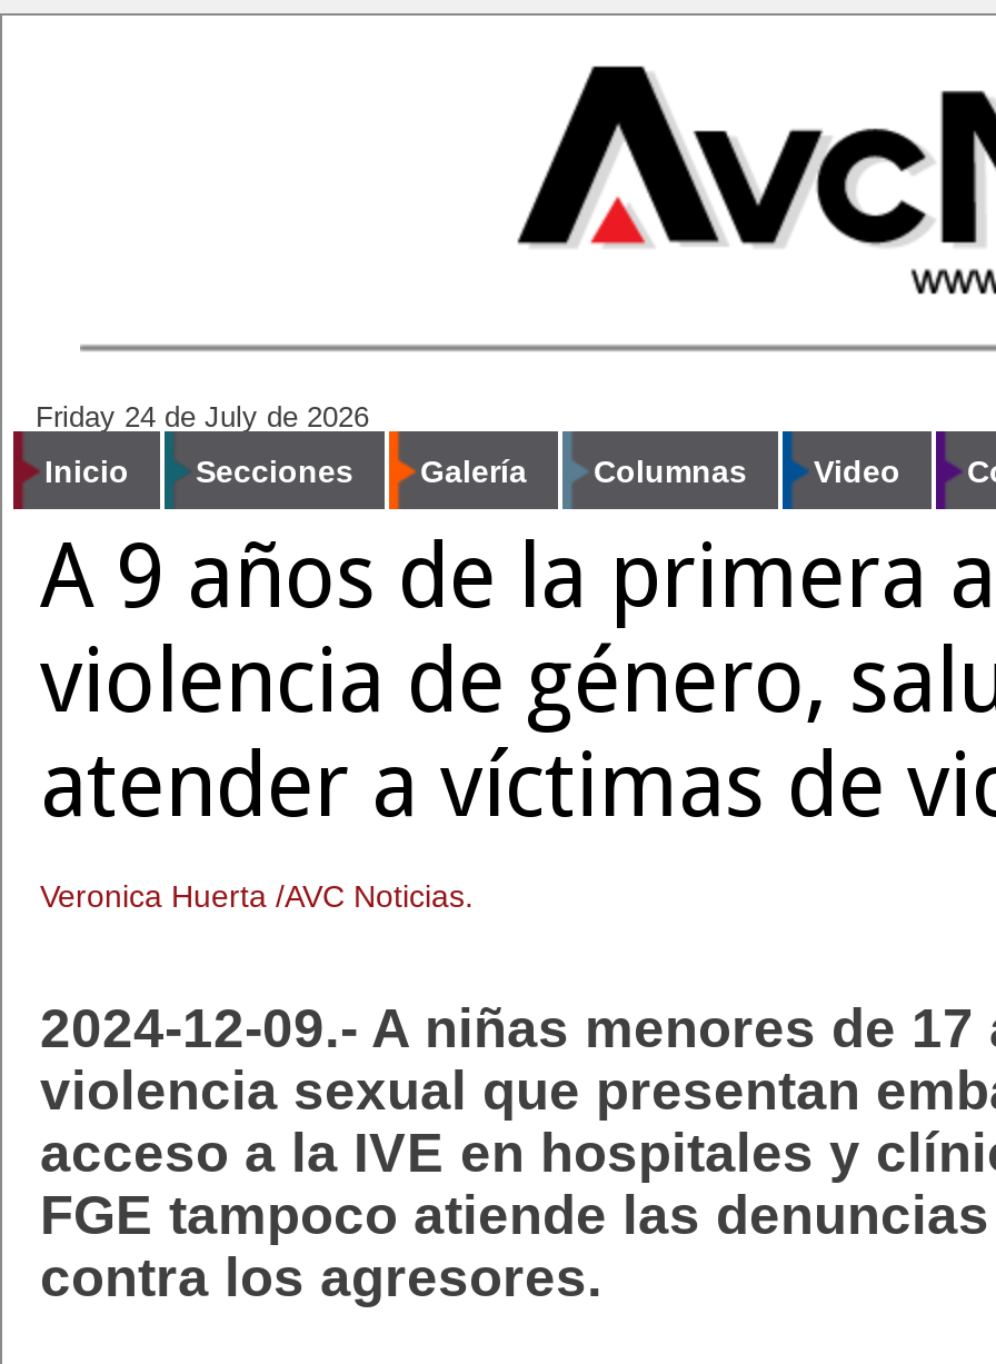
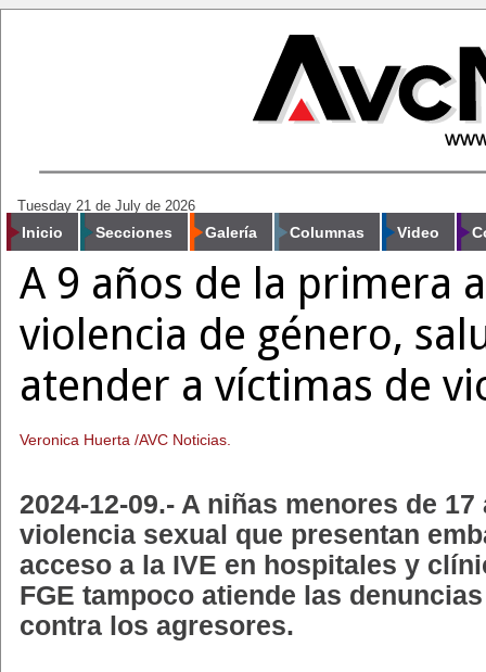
[36,400,369,434] Friday 24 de July de 2026 -> [17,198,195,214] Tuesday 21 de July de 2026

